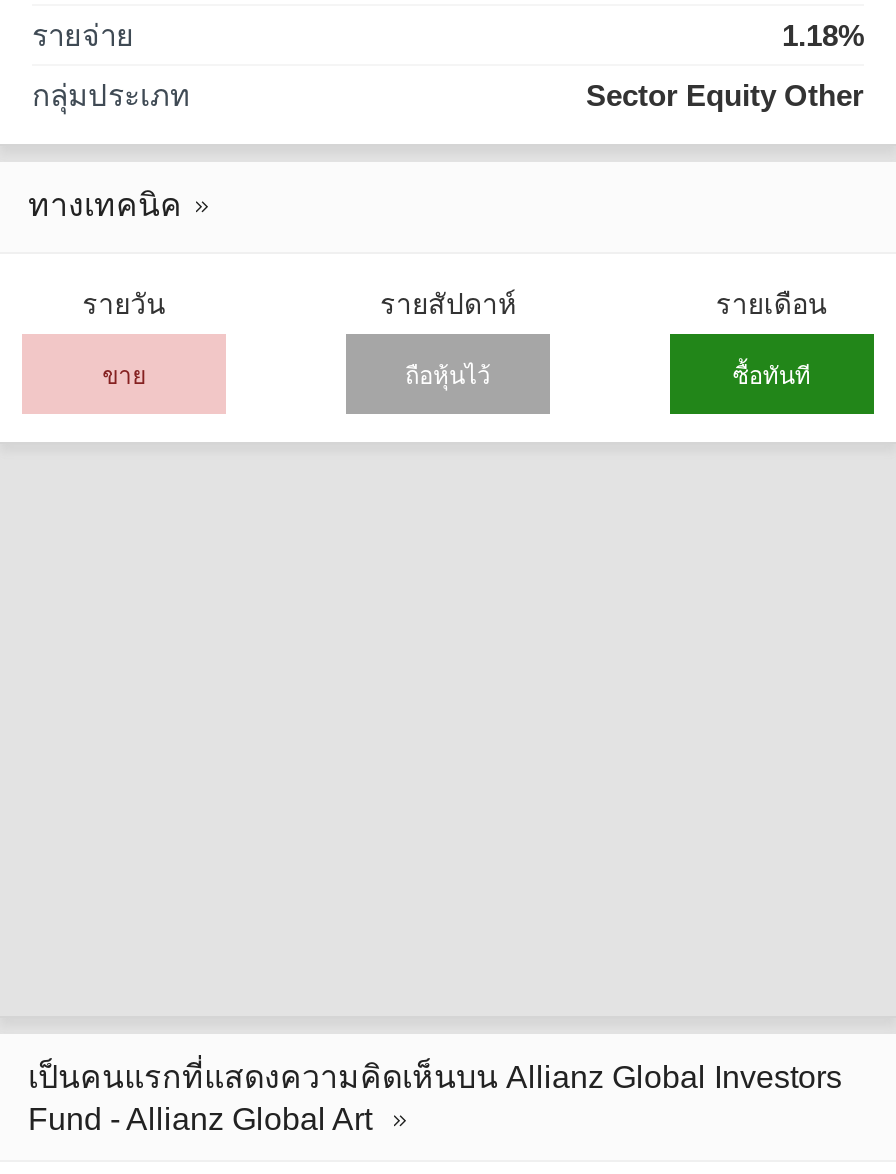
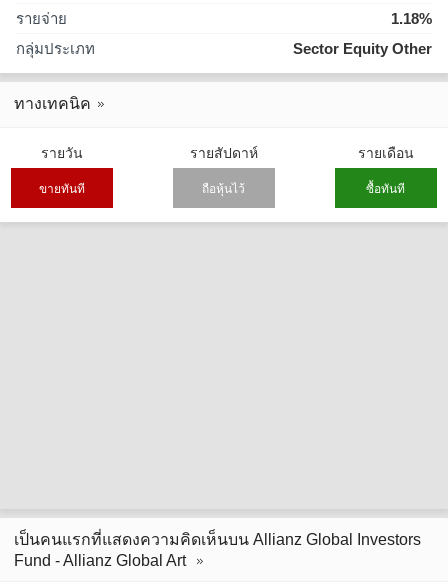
[102,361,146,389] ขาย -> [39,181,85,195] ขายทันที

